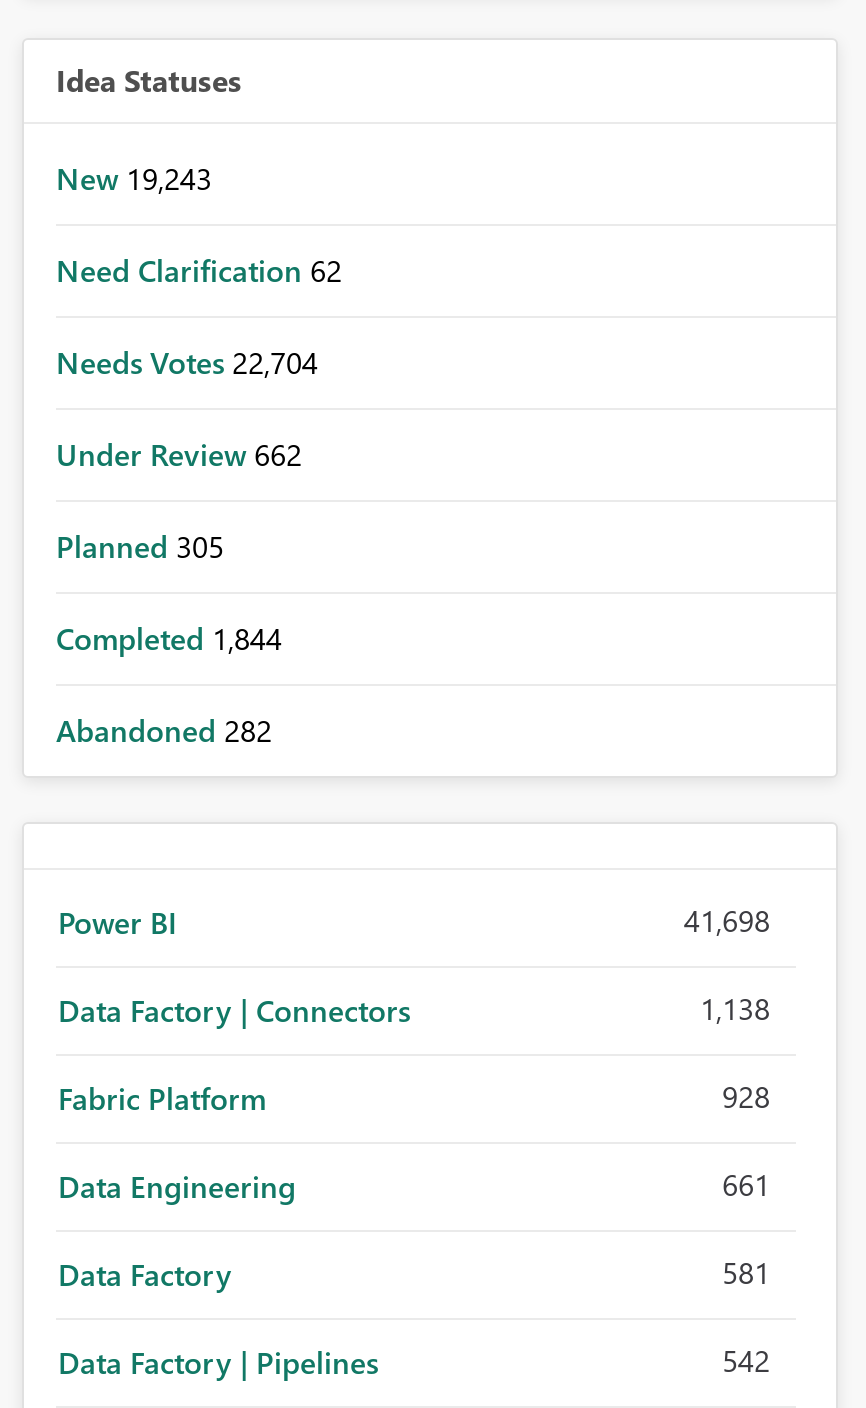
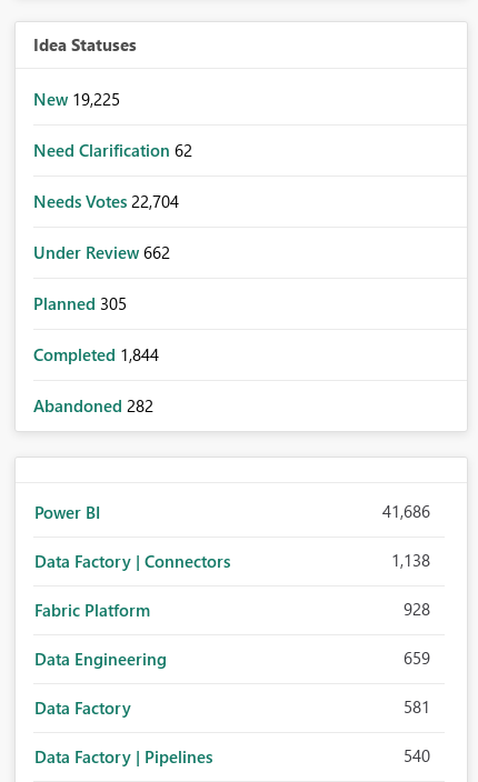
[56,158,212,198] New 19,243 -> [33,88,120,110] New 19,225
[684,900,770,940] 41,698 -> [382,500,430,522] 41,686
[722,1164,770,1204] 661 -> [404,646,430,669] 659
[722,1340,770,1380] 542 -> [404,744,430,766] 540

